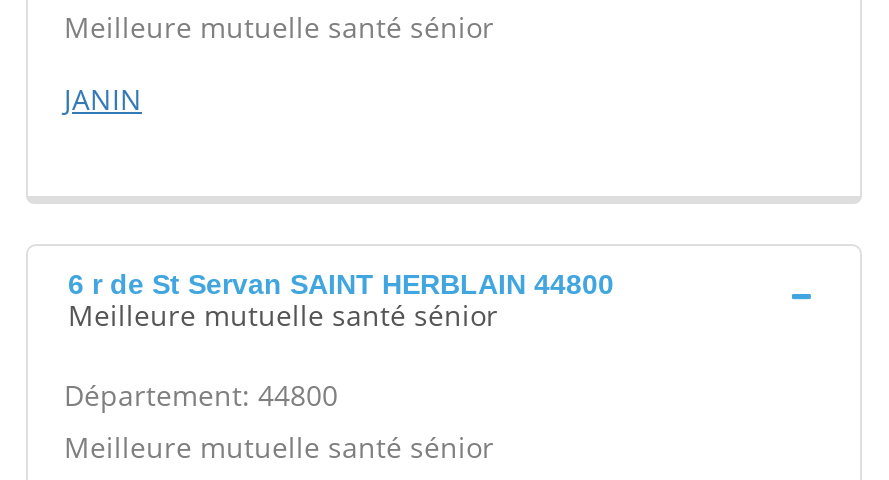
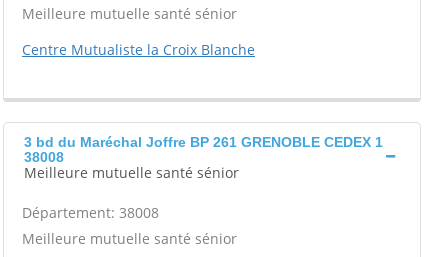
[64,80,142,118] JANIN -> [22,40,255,59] Centre Mutualiste la Croix Blanche
[68,268,614,300] 6 r de St Servan SAINT HERBLAIN 44800 -> [24,134,383,165] 3 bd du Maréchal Joffre BP 261 GRENOBLE CEDEX 1 | 38008
[64,376,338,414] Département: 44800 -> [22,203,159,222] Département: 38008

